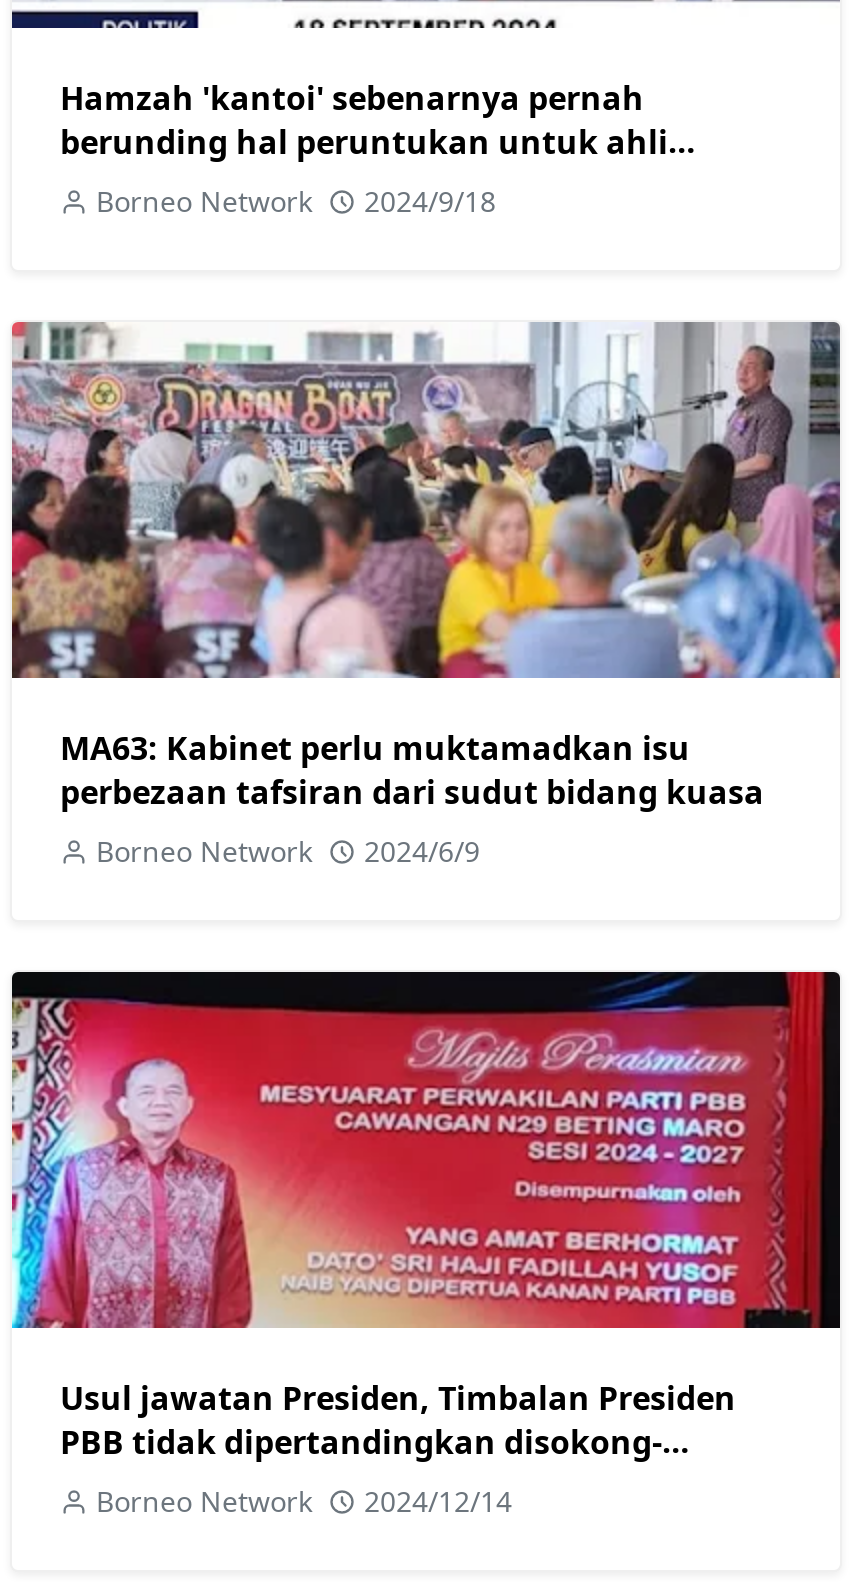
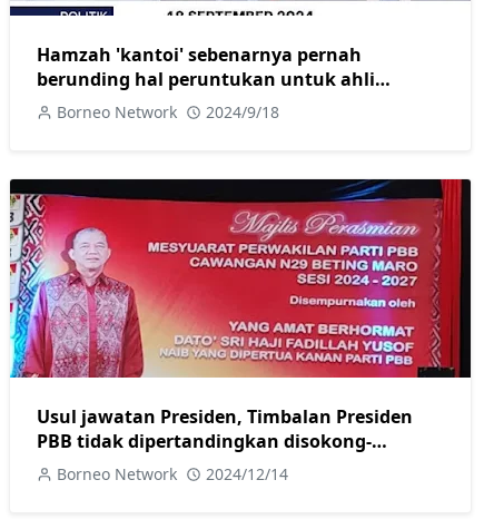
[10,320,842,869] [image] | MA63: Kabinet perlu muktamadkan isu | perbezaan tafsiran dari sudut bidang kuasa | Borneo Network | 2024/6/9 -> none

